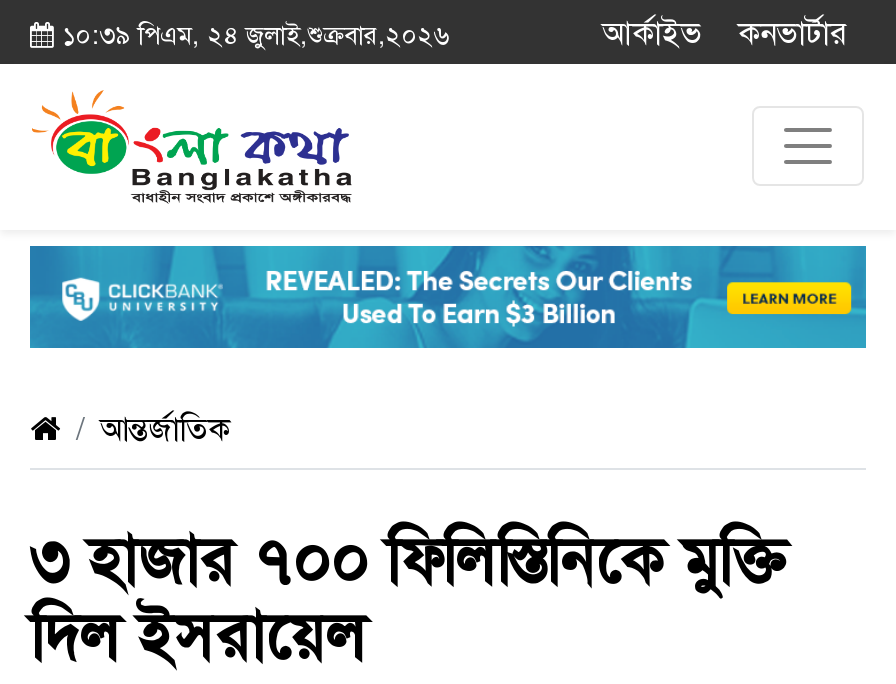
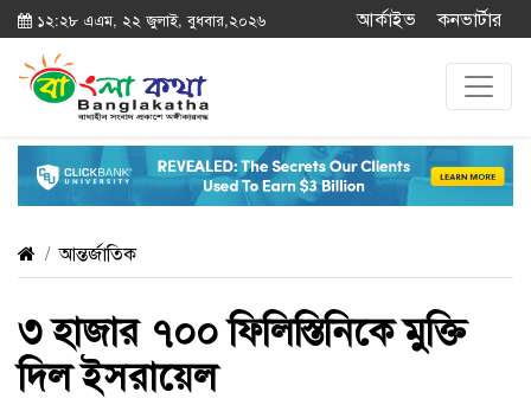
[54,13,448,51] ১০:৩৯ পিএম, ২৪ জুলাই,শুক্রবার,২০২৬ -> [32,8,265,30] ১২:২৮ এএম, ২২ জুলাই, বুধবার,২০২৬

